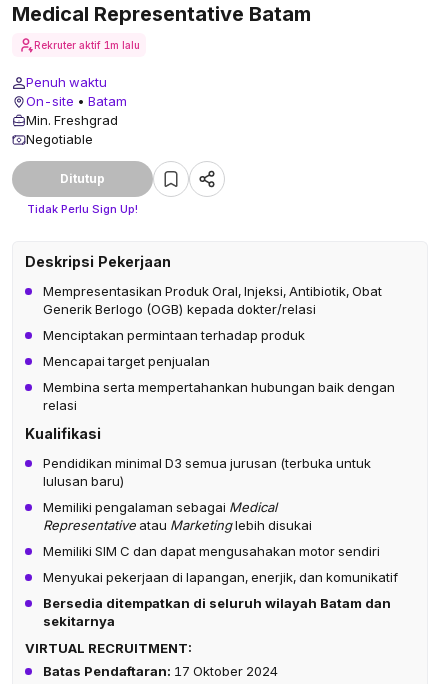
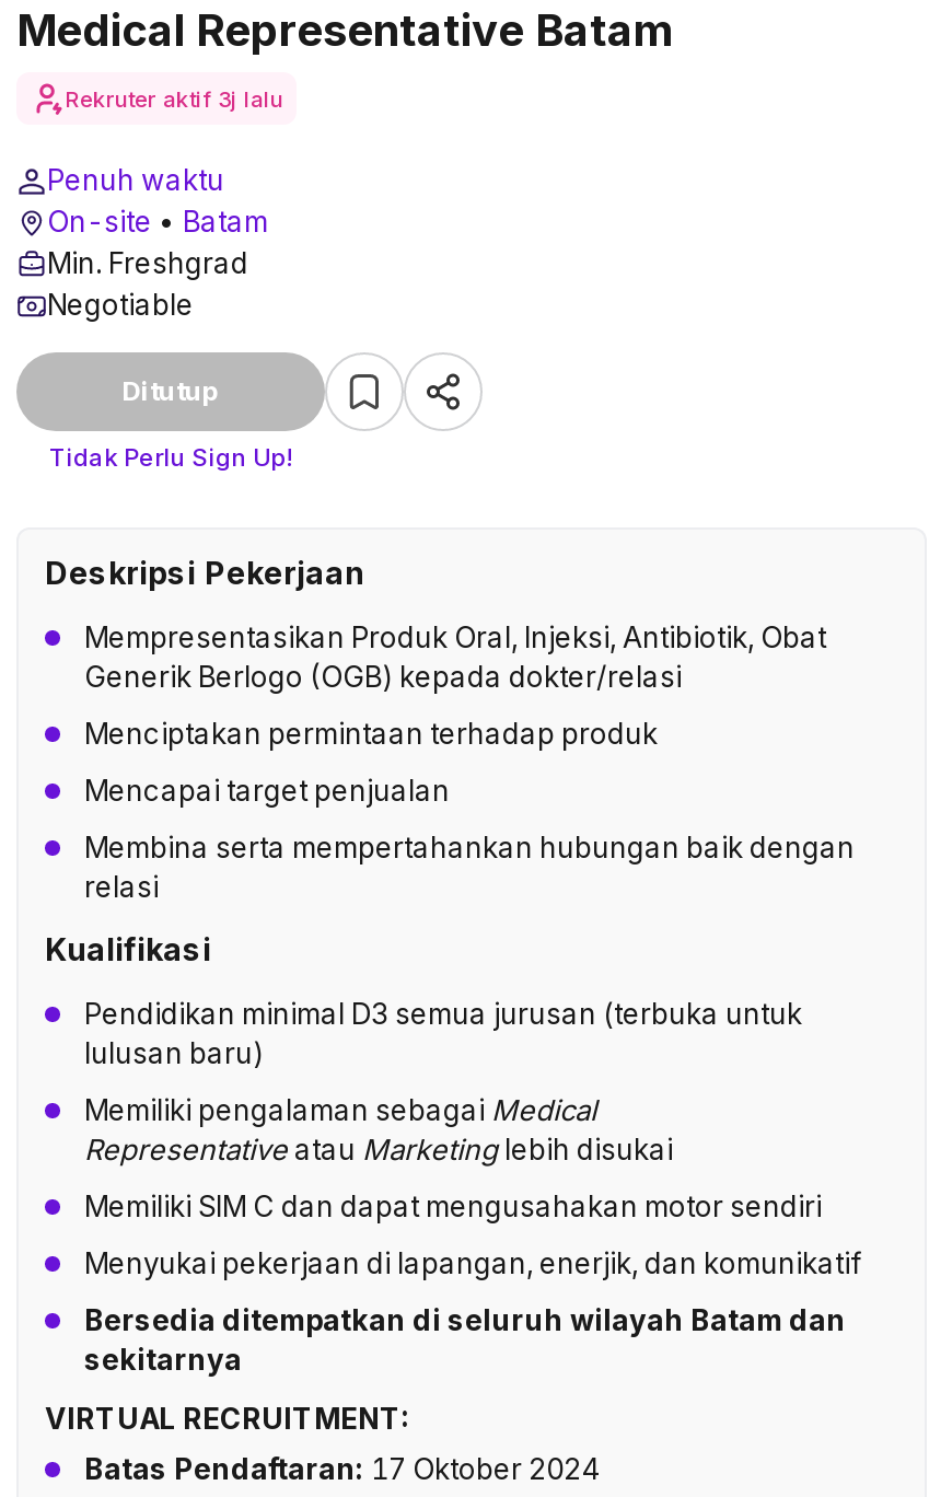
[34,38,140,50] Rekruter aktif 1m lalu -> [65,84,283,111] Rekruter aktif 3j lalu

